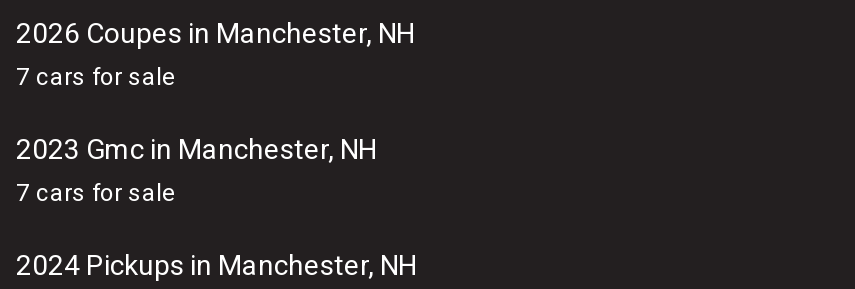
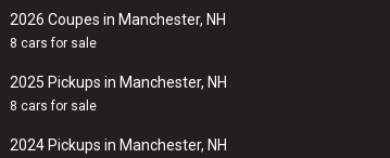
[16,63,176,91] 7 cars for sale -> [10,36,97,51] 8 cars for sale
[16,133,376,165] 2023 Gmc in Manchester, NH -> [10,74,227,91] 2025 Pickups in Manchester, NH
[16,179,176,207] 7 cars for sale -> [10,98,97,114] 8 cars for sale

